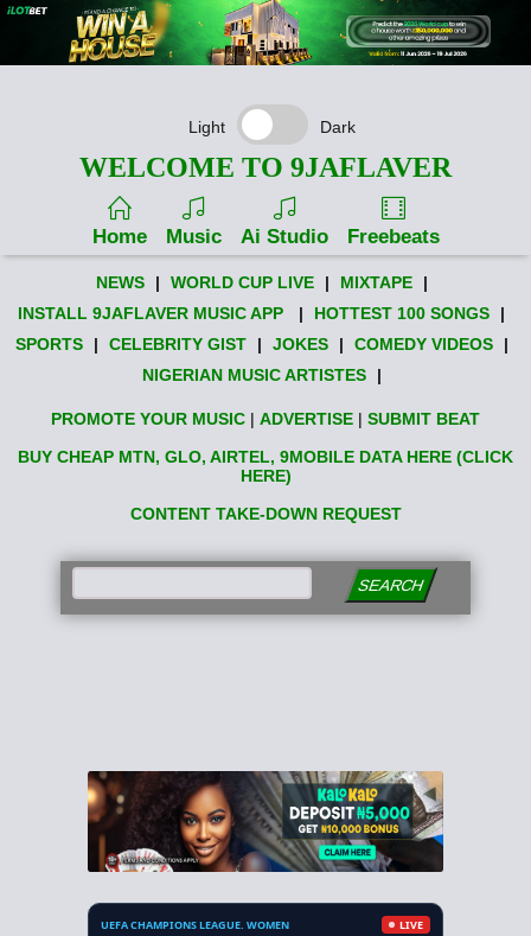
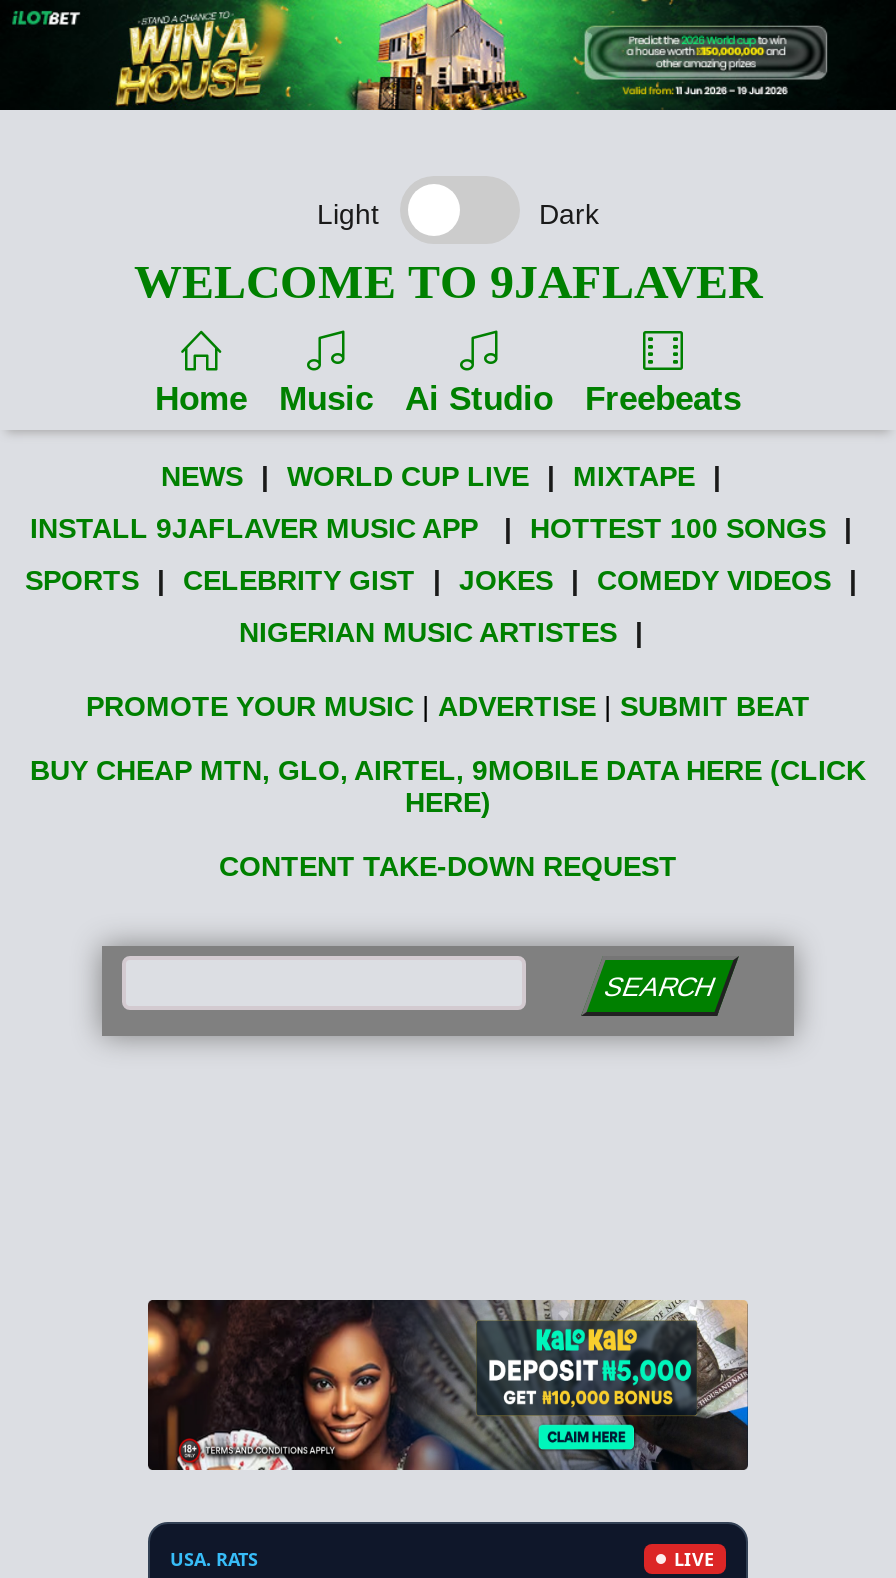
[101,917,289,932] UEFA CHAMPIONS LEAGUE. WOMEN -> [170,1546,258,1572] USA. RATS

